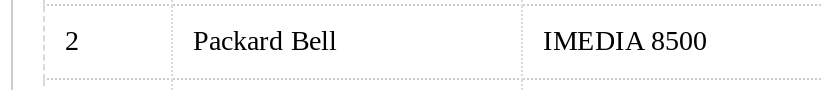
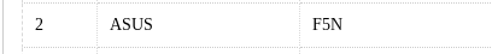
[193,26,707,56] Packard Bell | IMEDIA 8500 -> [110,16,342,34] ASUS | F5N

